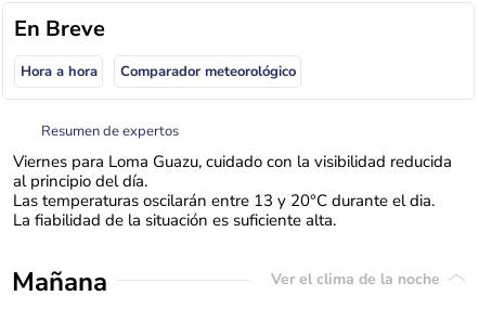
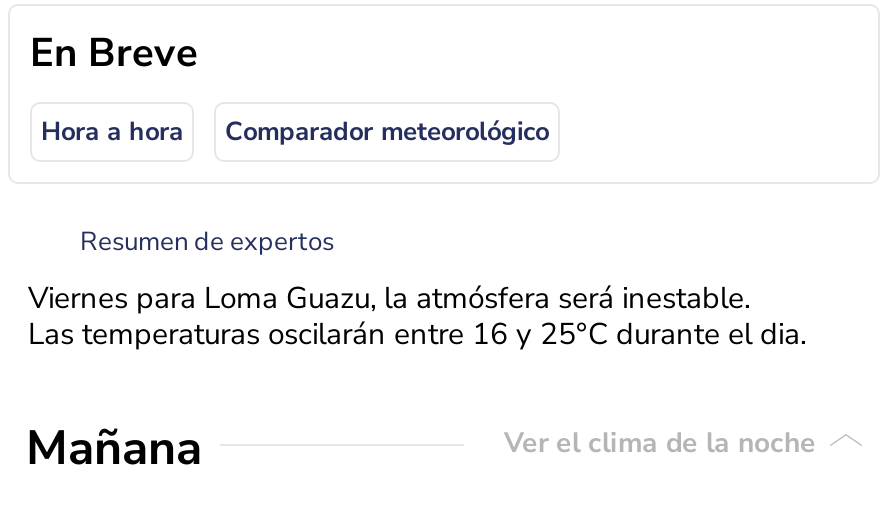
[13,150,452,231] Viernes para Loma Guazu, cuidado con la visibilidad reducida | al principio del día. | Las temperaturas oscilarán entre 13 y 20°C durante el dia. | La fiabilidad de la situación es suficiente alta. -> [28,278,806,354] Viernes para Loma Guazu, la atmósfera será inestable. | Las temperaturas oscilarán entre 16 y 25°C durante el dia.

